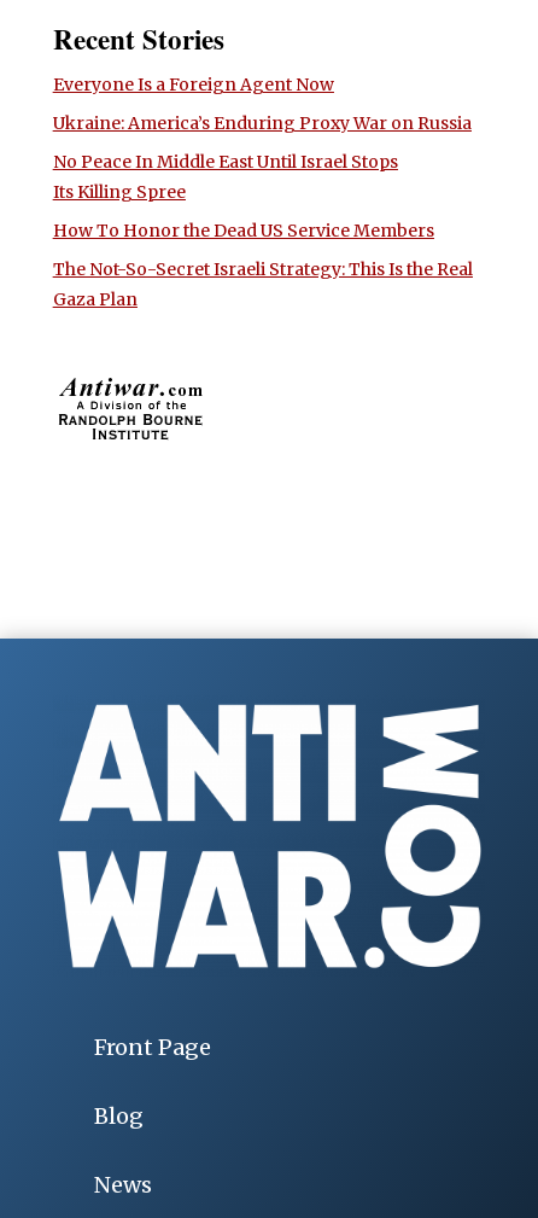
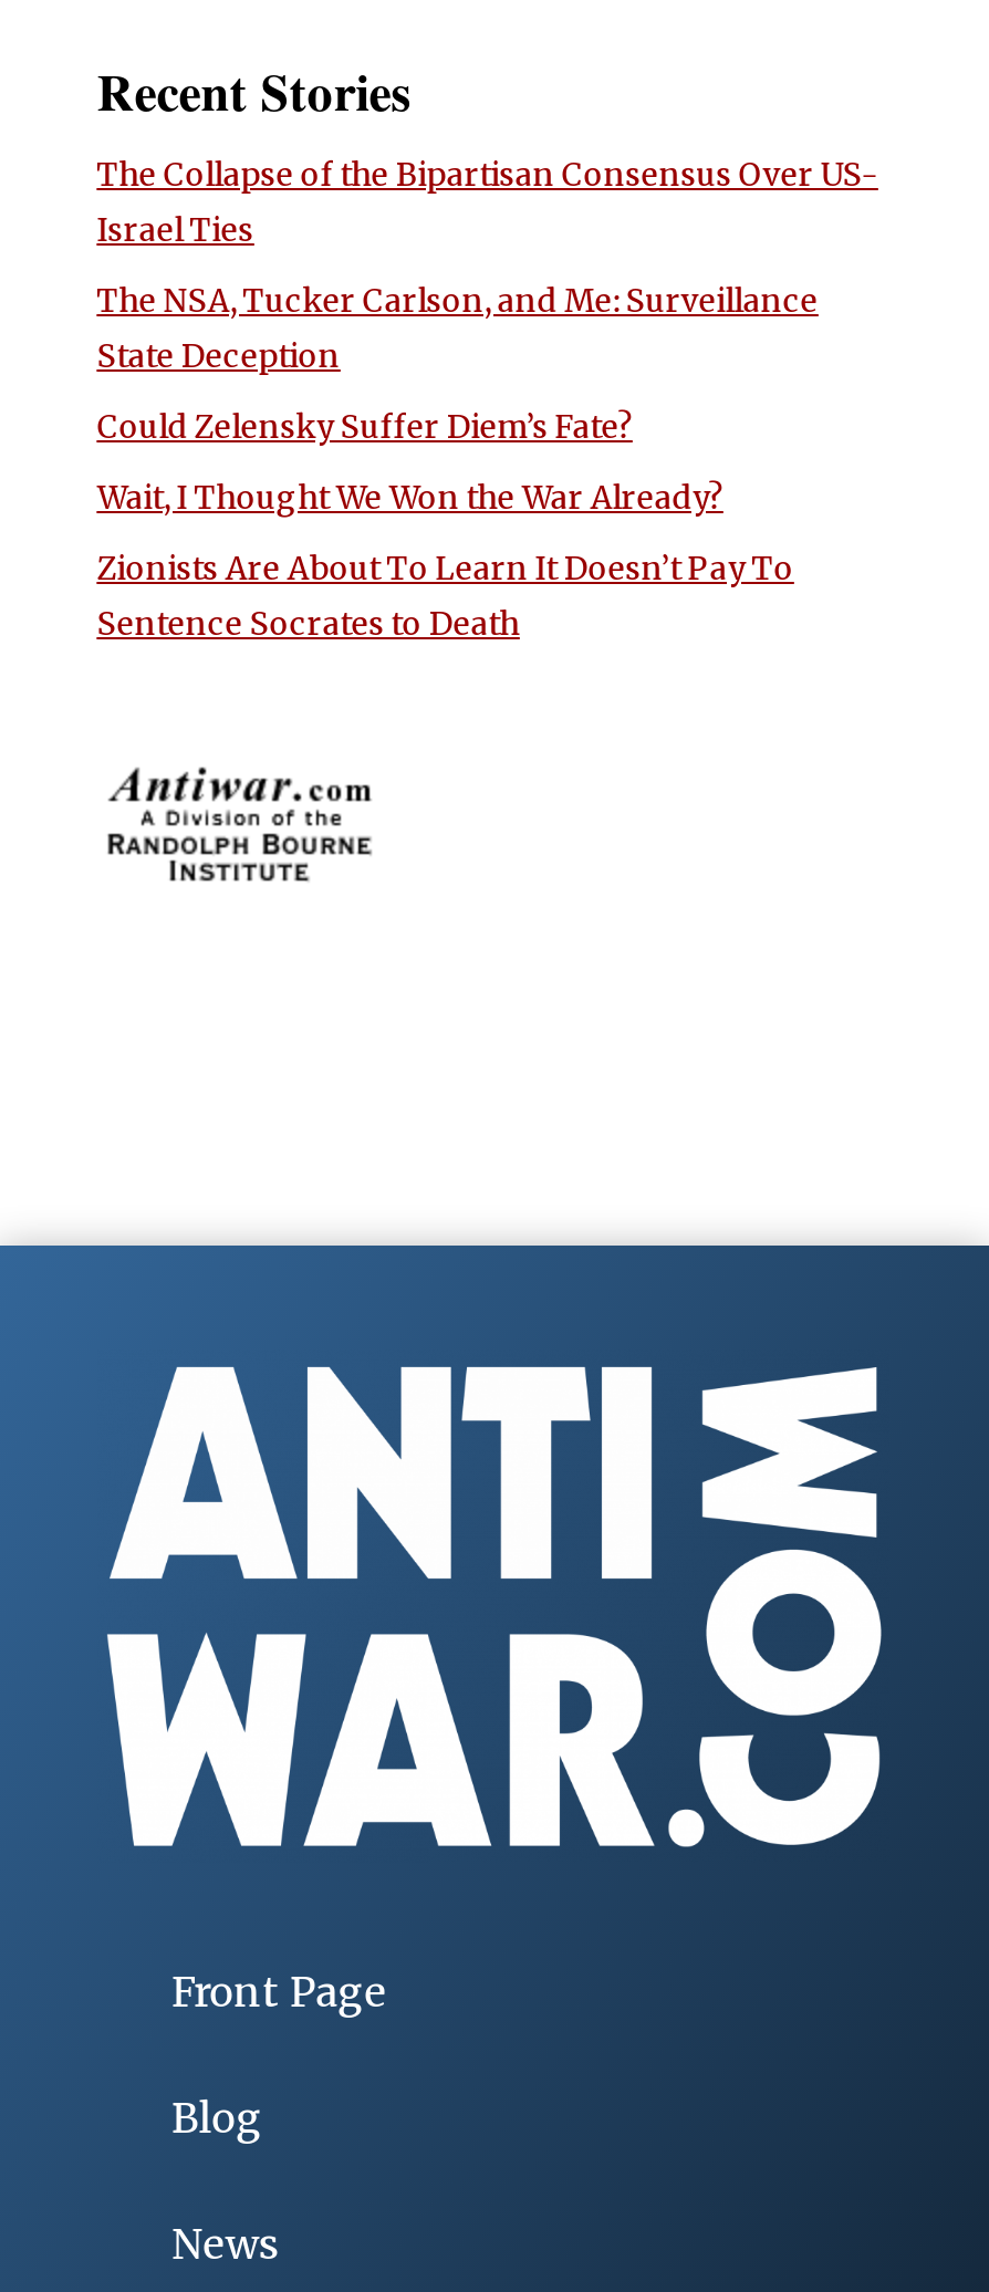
[53,74,334,95] Everyone Is a Foreign Agent Now -> [97,155,878,250] The Collapse of the Bipartisan Consensus Over US- | Israel Ties
[53,112,471,134] Ukraine: America’s Enduring Proxy War on Russia -> [97,281,818,376] The NSA, Tucker Carlson, and Me: Surveillance | State Deception
[53,151,398,203] No Peace In Middle East Until Israel Stops | Its Killing Spree -> [97,407,632,447] Could Zelensky Suffer Diem’s Fate?
[53,220,434,242] How To Honor the Dead US Service Members -> [97,478,723,518] Wait, I Thought We Won the War Already?
[53,258,473,310] The Not-So-Secret Israeli Strategy: This Is the Real | Gaza Plan -> [97,549,794,644] Zionists Are About To Learn It Doesn’t Pay To | Sentence Socrates to Death

